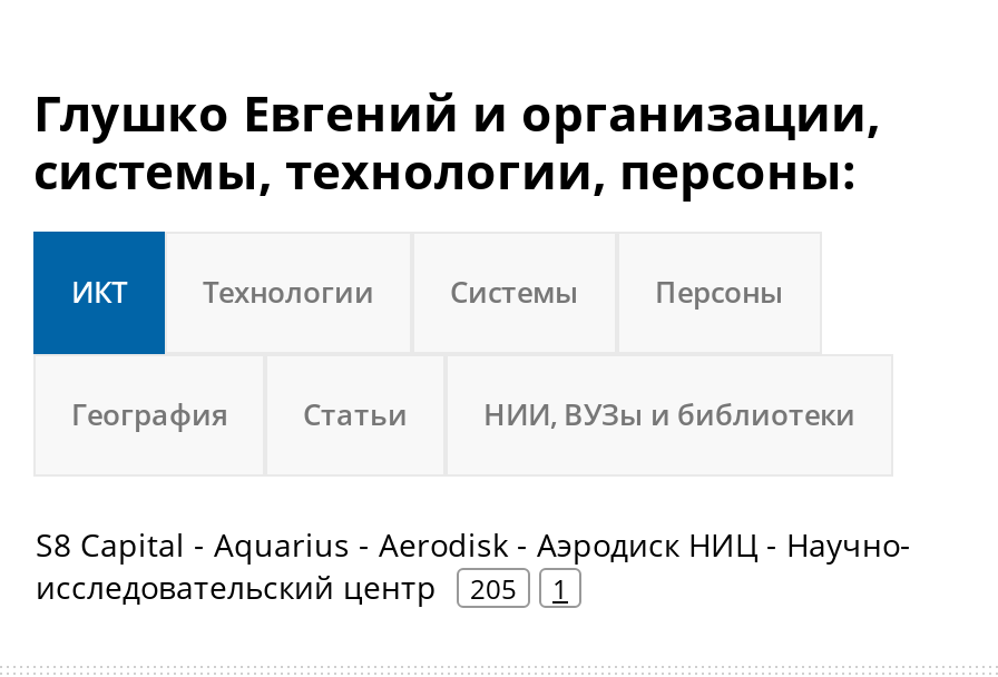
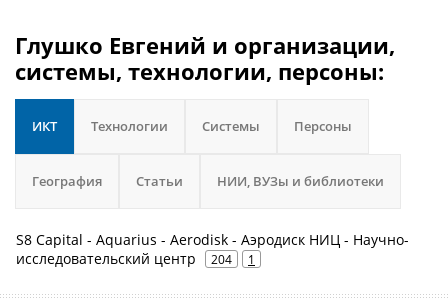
[36,566,568,608] исследовательский центр 205 1 -> [16,249,255,268] исследовательский центр 204 1

